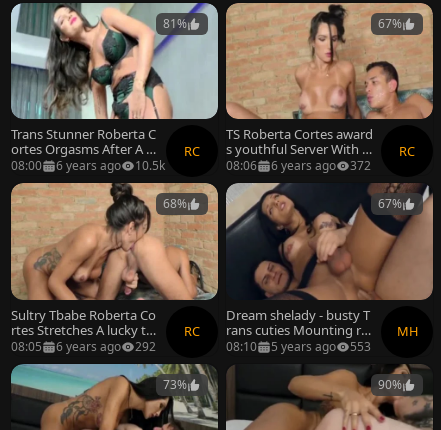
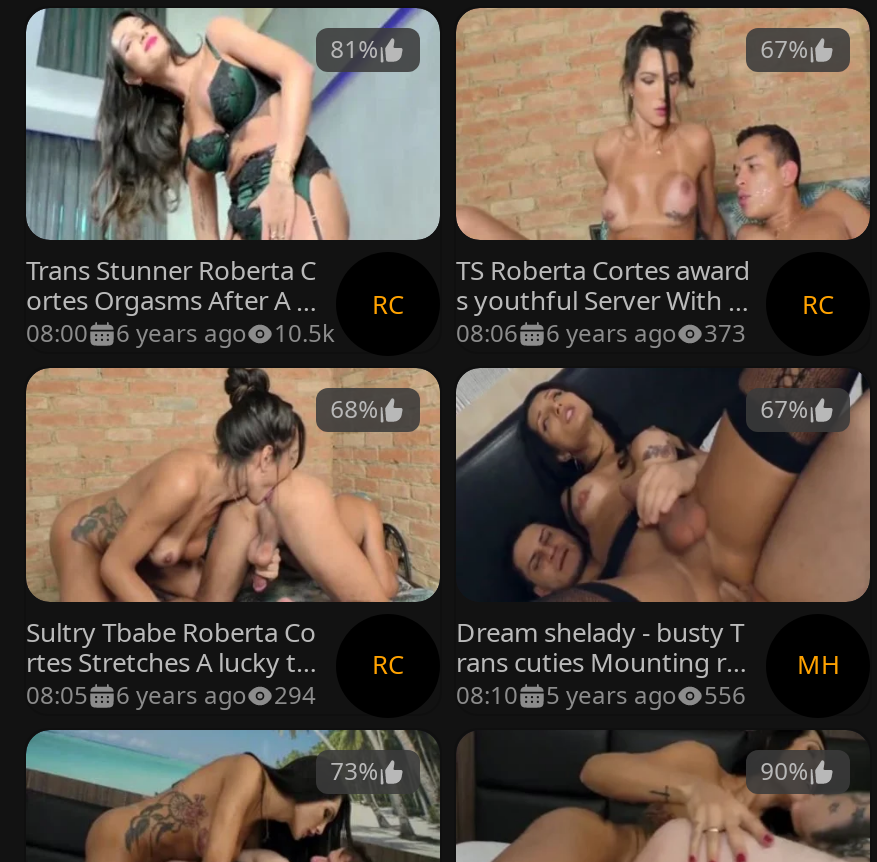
[350,157,371,174] 372 -> [704,317,746,351] 373
[135,338,156,355] 292 -> [274,678,316,712] 294
[350,338,371,355] 553 -> [704,678,746,712] 556

